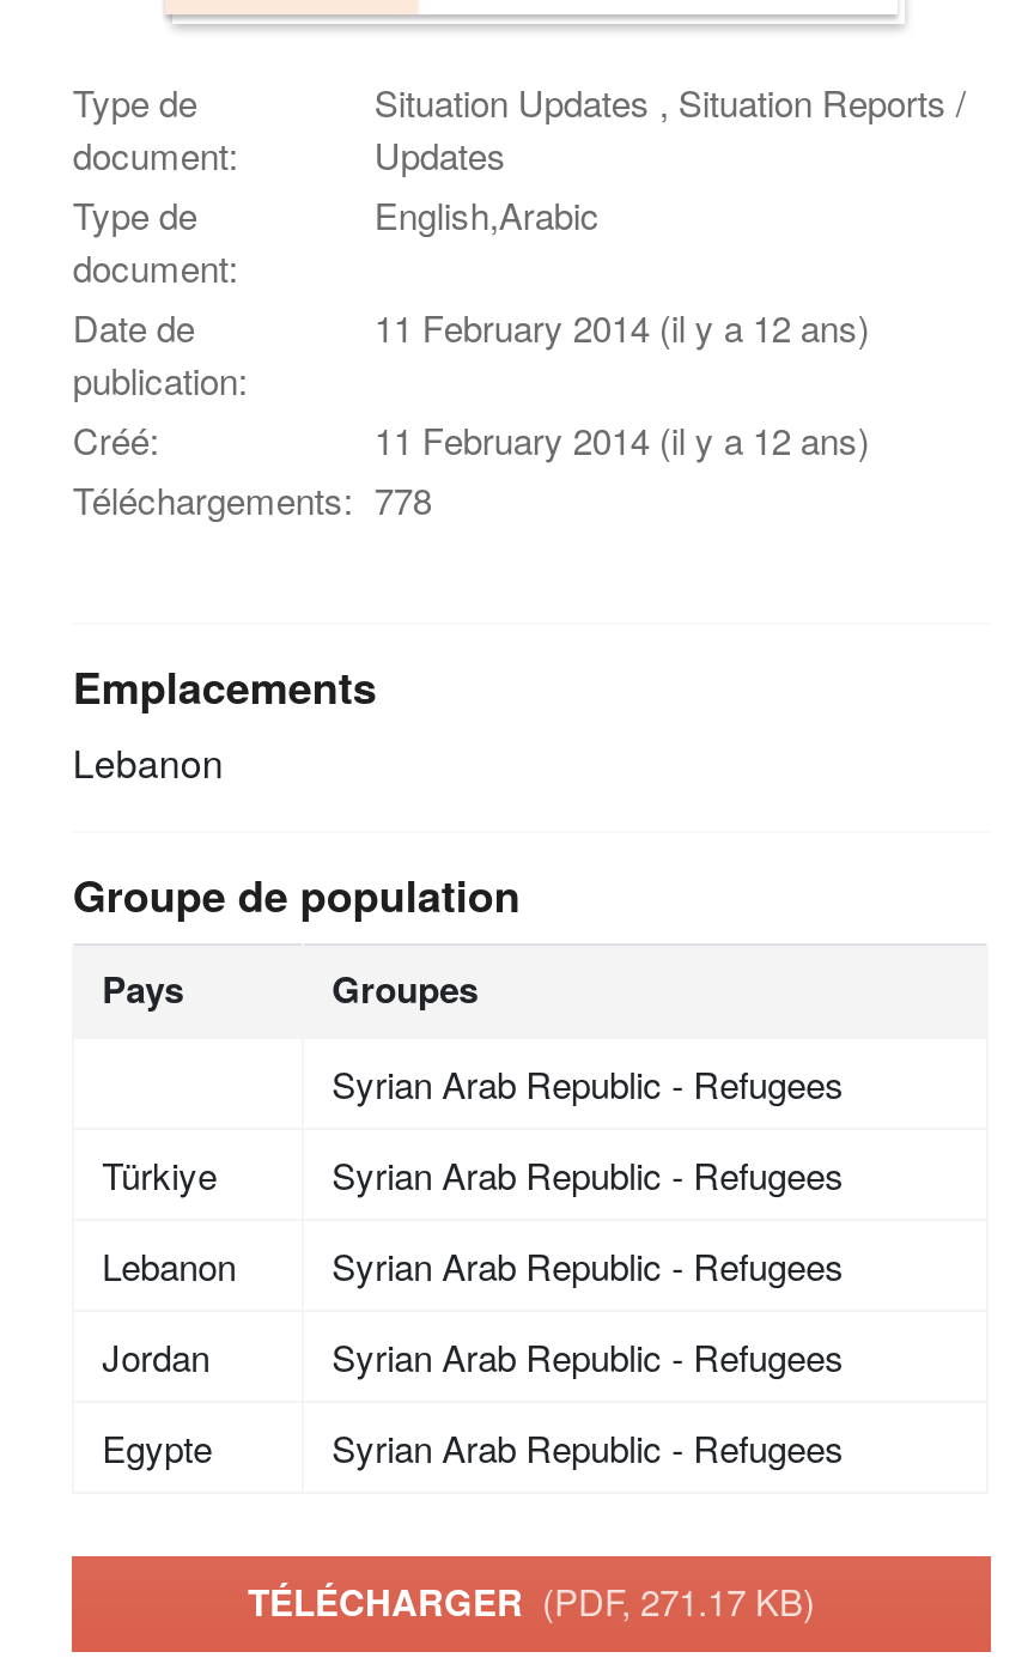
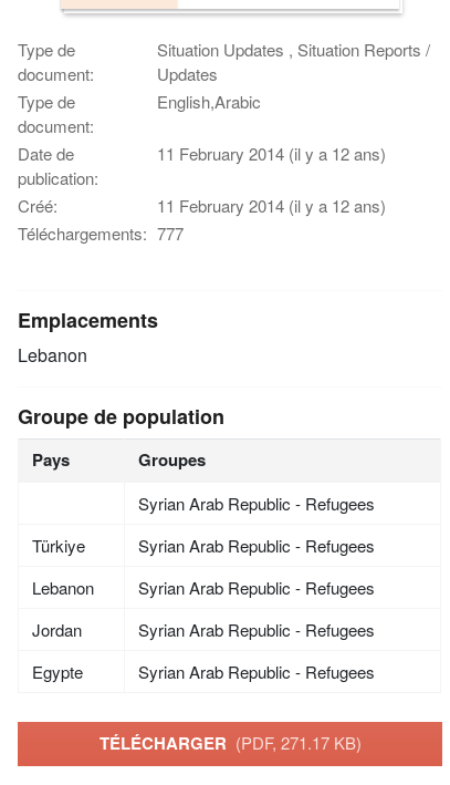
[73,474,432,524] Téléchargements: 778 -> [18,221,184,245] Téléchargements: 777

